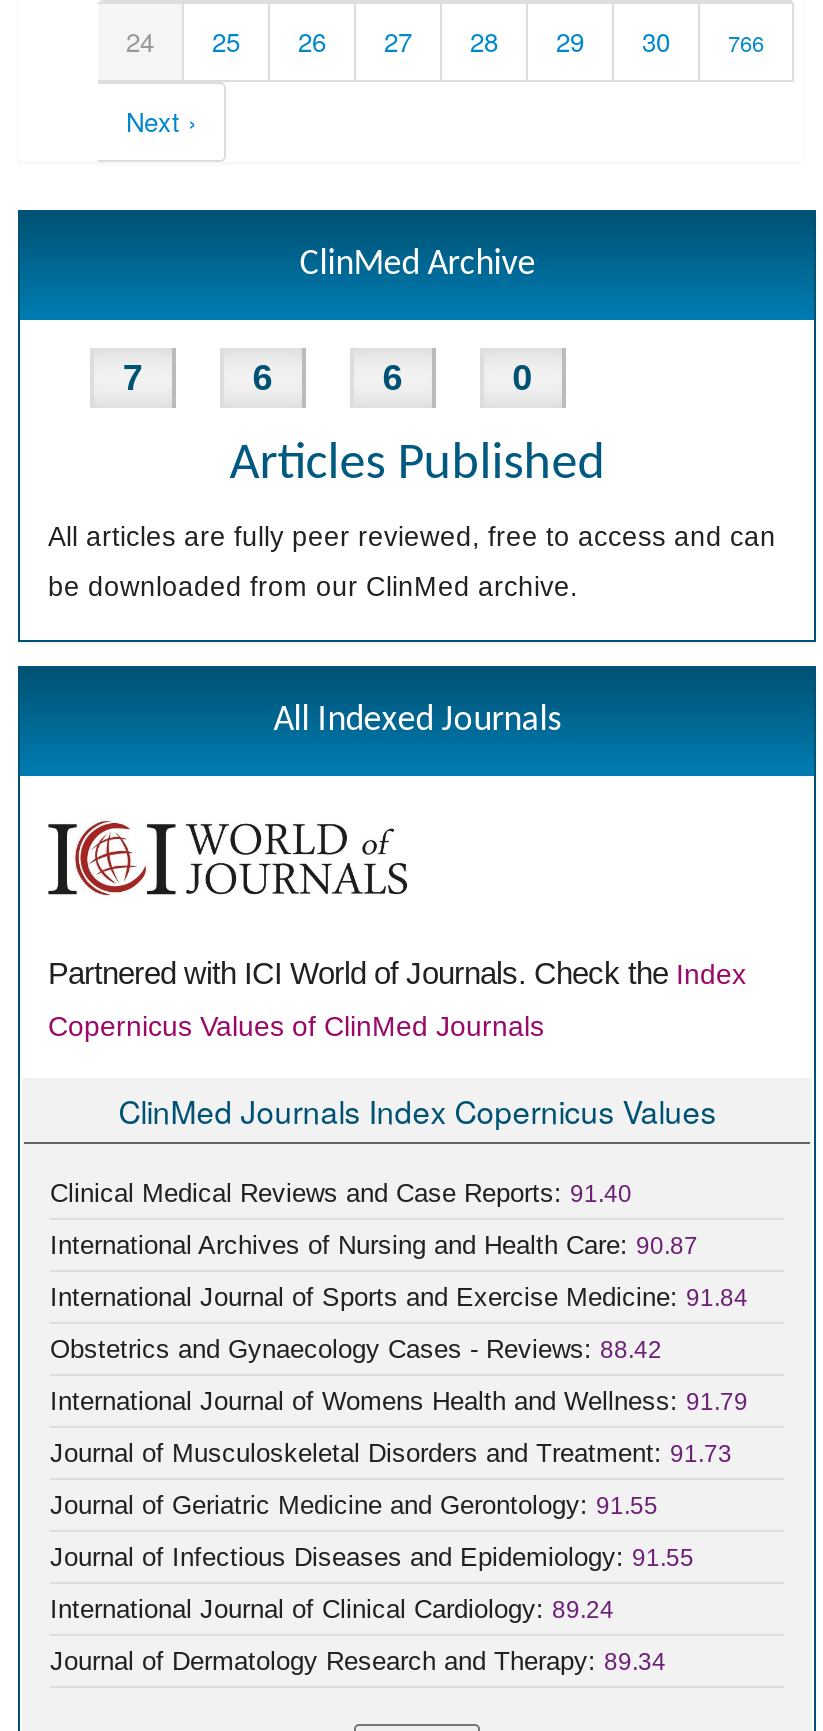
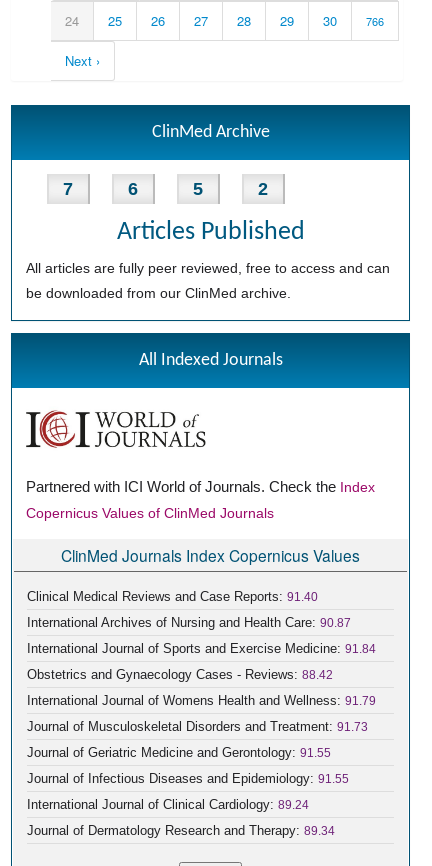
[382,358,402,398] 6 -> [193,179,203,199] 5
[512,358,532,398] 0 -> [258,179,268,199] 2

